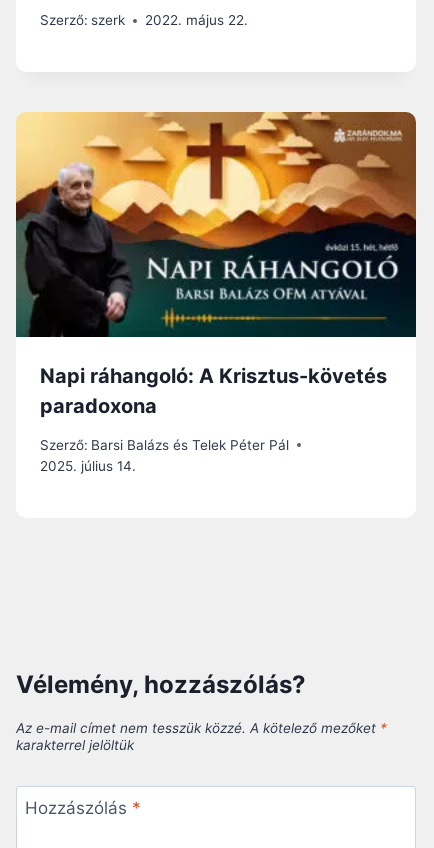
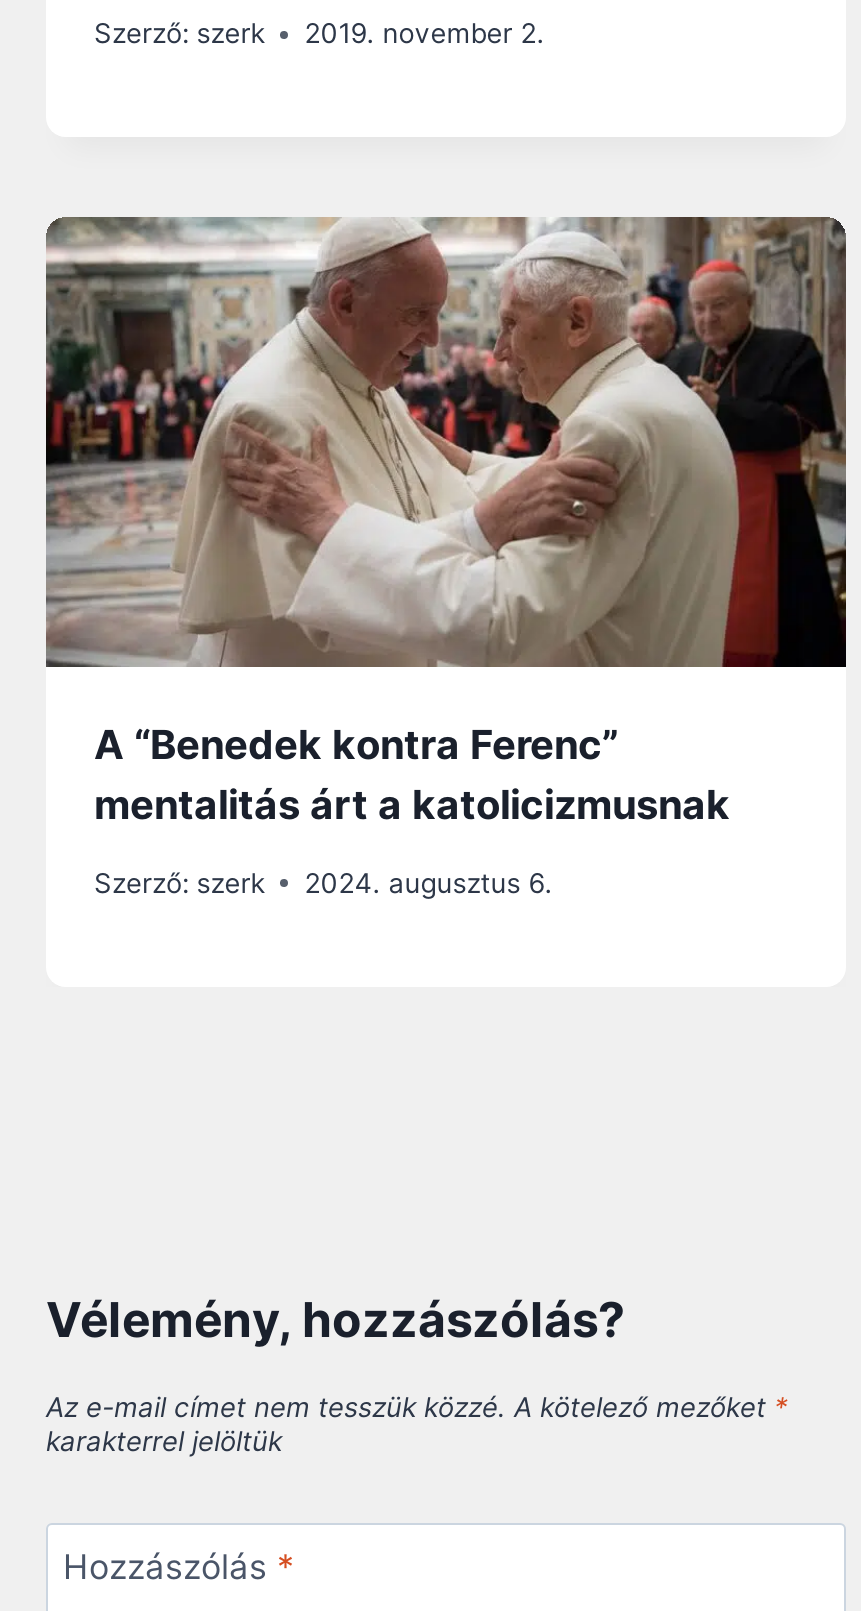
[40,12,248,28] Szerző: szerk 2022. május 22. -> [94,17,544,49] Szerző: szerk 2019. november 2.
[16,111,416,418] [image] | Napi ráhangoló: A Krisztus-követés | paradoxona -> [44,215,848,829] [image] | A “Benedek kontra Ferenc” | mentalitás árt a katolicizmusnak
[40,437,289,474] Szerző: Barsi Balázs és Telek Péter Pál | 2025. július 14. -> [94,866,552,898] Szerző: szerk | 2024. augusztus 6.

